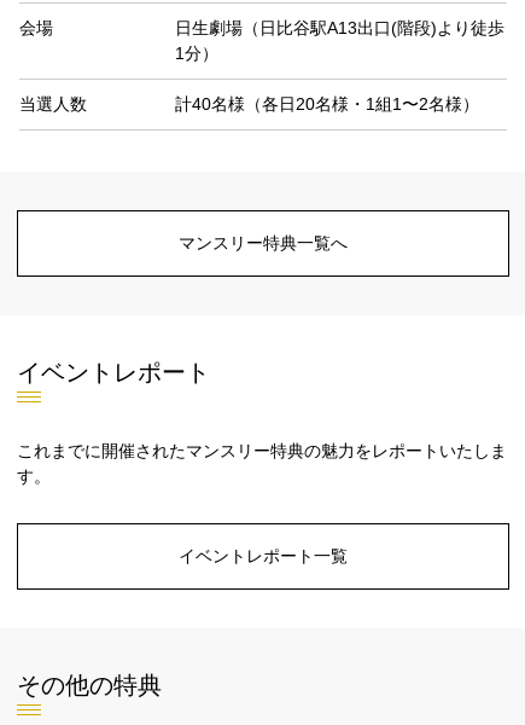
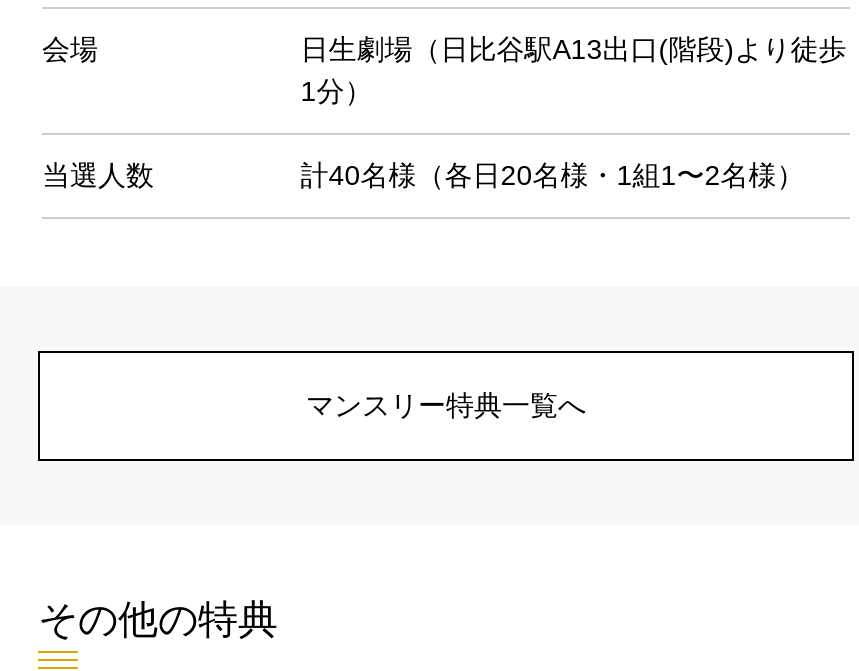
[17,358,507,485] イベントレポート | これまでに開催されたマンスリー特典の魅力をレポートいたしま | す。 -> none
[179,546,348,565] イベントレポート一覧 -> none

